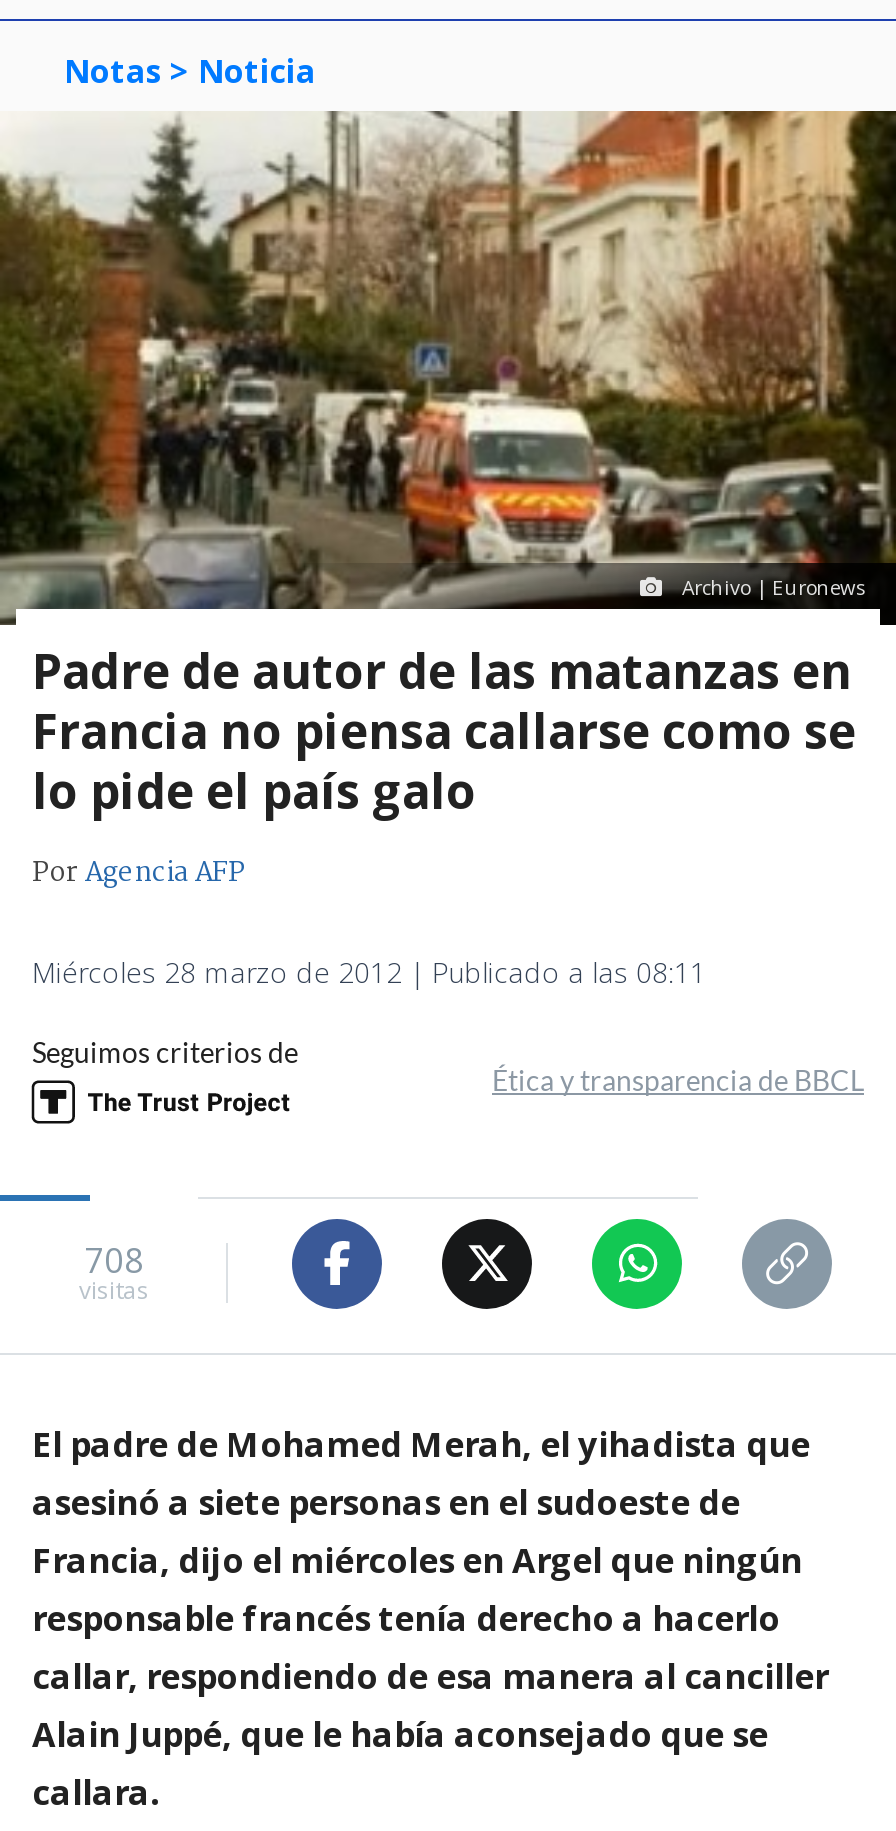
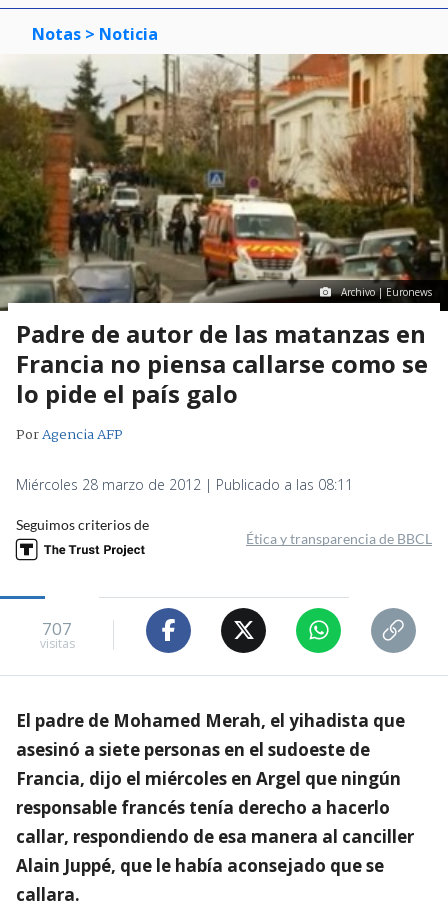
[84,1238,144,1284] 708 -> [42,617,72,640] 707

